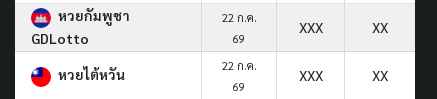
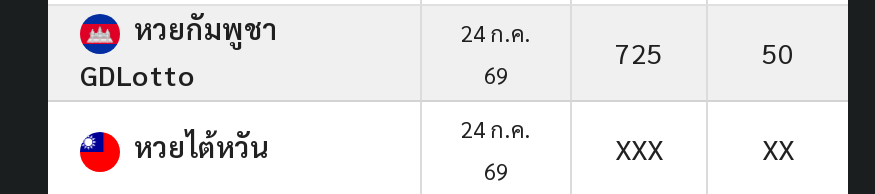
[221,10,256,25] 22 ก.ค. -> [461,18,531,48] 24 ก.ค.
[298,18,388,36] XXX | XX -> [615,34,794,70] 725 | 50
[221,58,256,73] 22 ก.ค. -> [461,114,531,144] 24 ก.ค.

